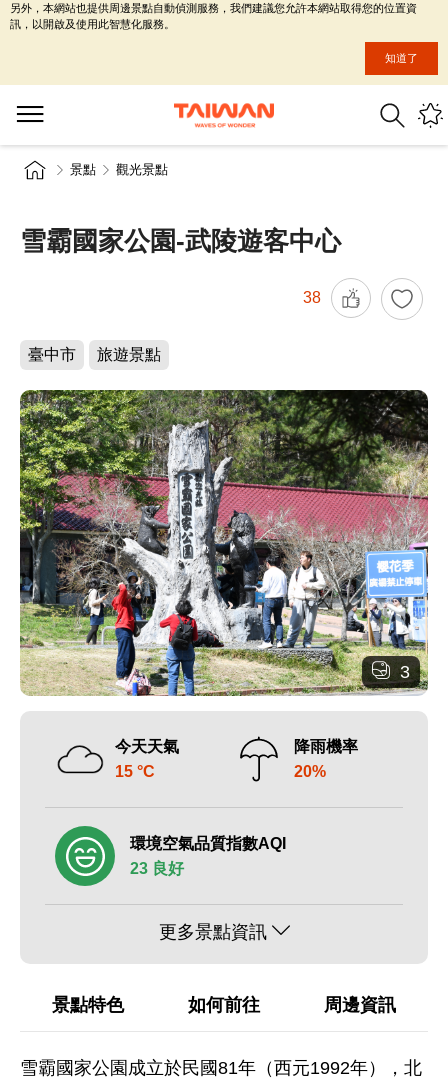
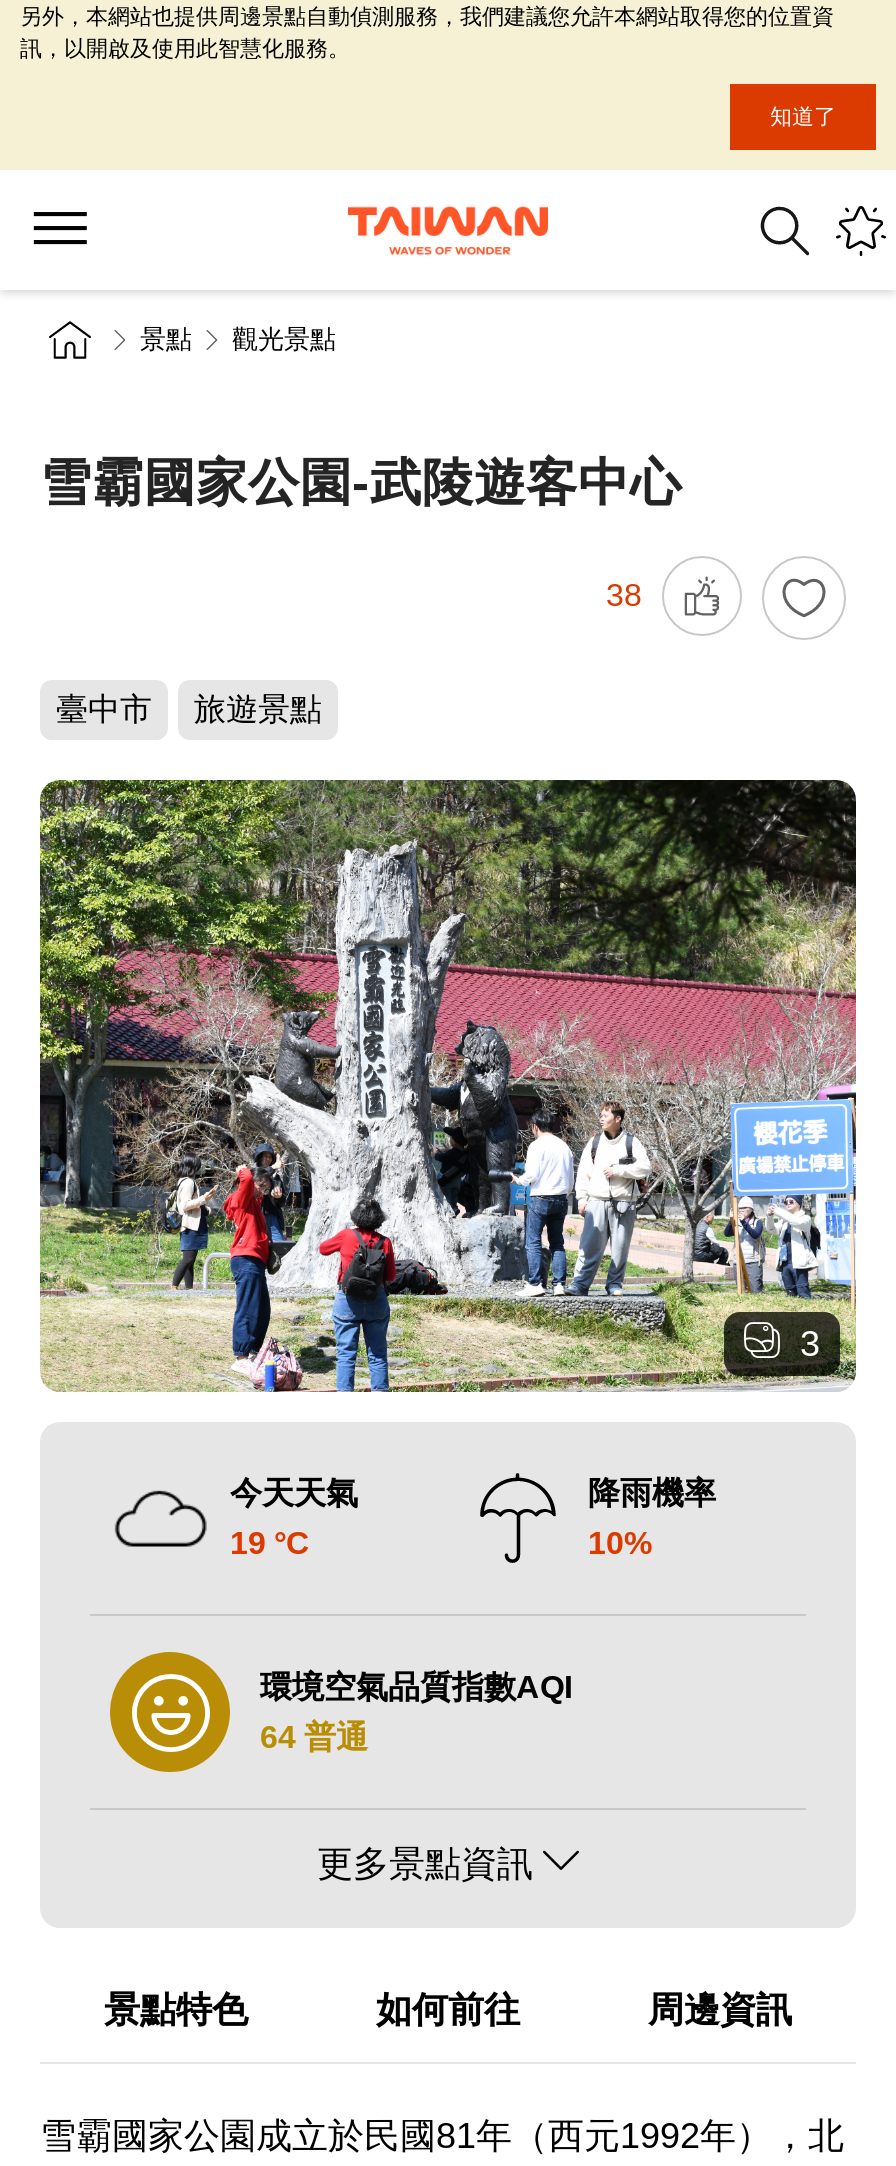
[115,763,155,780] 15 °C -> [230,1526,310,1560] 19 °C
[294,763,326,780] 20% -> [588,1526,652,1560] 10%
[54,825,184,887] [image] | 23 良好 -> [108,1650,368,1774] [image] | 64 普通

